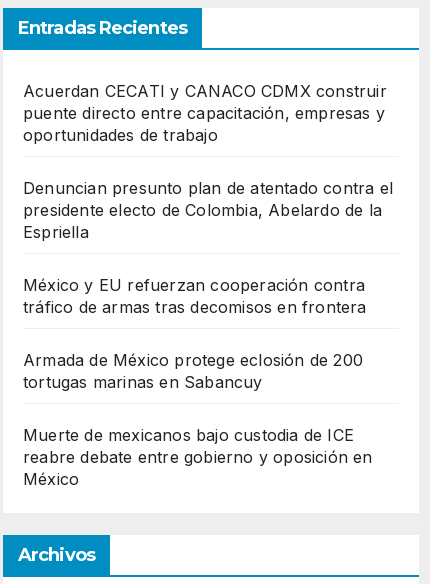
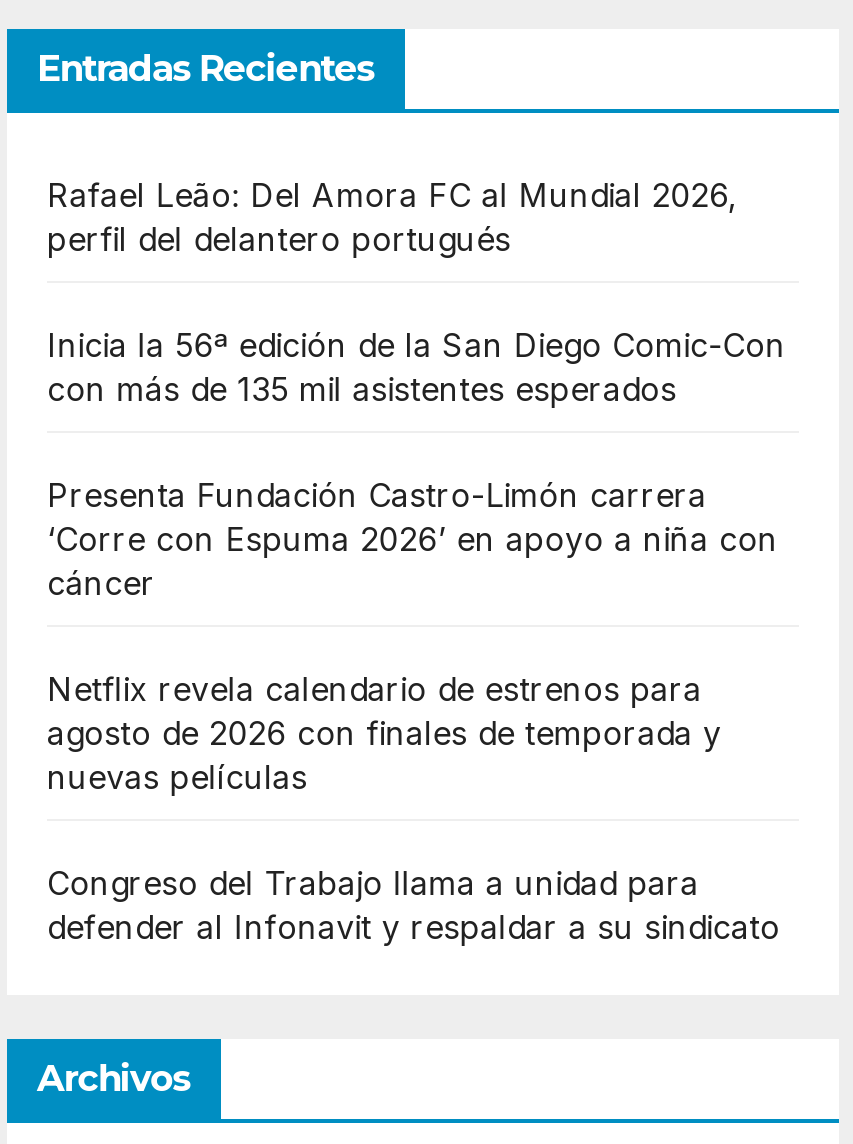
[23,81,387,145] Acuerdan CECATI y CANACO CDMX construir | puente directo entre capacitación, empresas y | oportunidades de trabajo -> [47,176,738,260] Rafael Leão: Del Amora FC al Mundial 2026, | perfil del delantero portugués
[23,178,393,242] Denuncian presunto plan de atentado contra el | presidente electo de Colombia, Abelardo de la | Espriella -> [47,326,786,410] Inicia la 56ª edición de la San Diego Comic-Con | con más de 135 mil asistentes esperados
[23,275,367,317] México y EU refuerzan cooperación contra | tráfico de armas tras decomisos en frontera -> [47,476,778,604] Presenta Fundación Castro-Limón carrera | ‘Corre con Espuma 2026’ en apoyo a niña con | cáncer
[23,350,363,392] Armada de México protege eclosión de 200 | tortugas marinas en Sabancuy -> [47,670,721,798] Netflix revela calendario de estrenos para | agosto de 2026 con finales de temporada y | nuevas películas
[23,425,373,489] Muerte de mexicanos bajo custodia de ICE | reabre debate entre gobierno y oposición en | México -> [47,864,780,948] Congreso del Trabajo llama a unidad para | defender al Infonavit y respaldar a su sindicato

